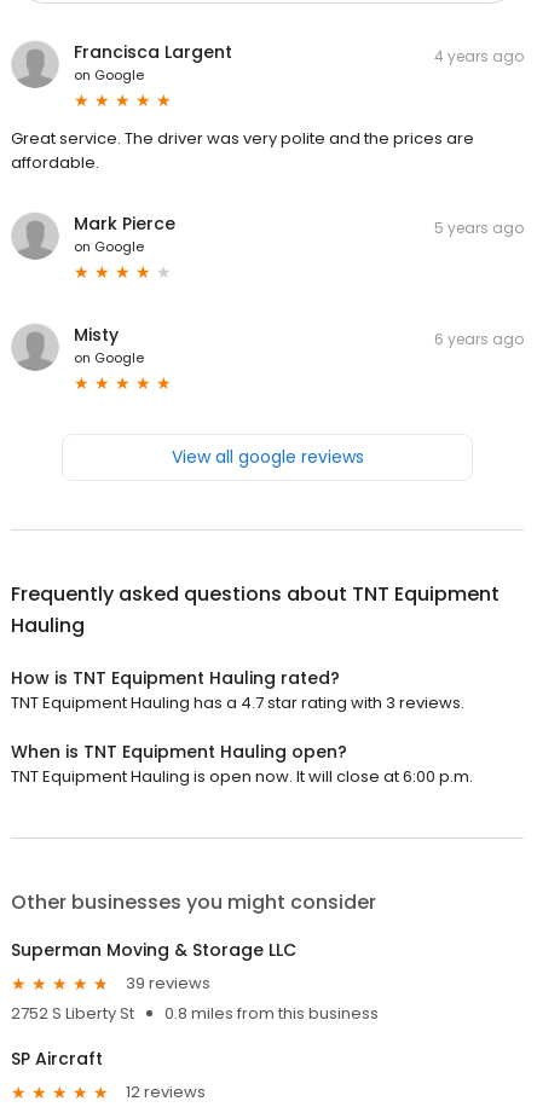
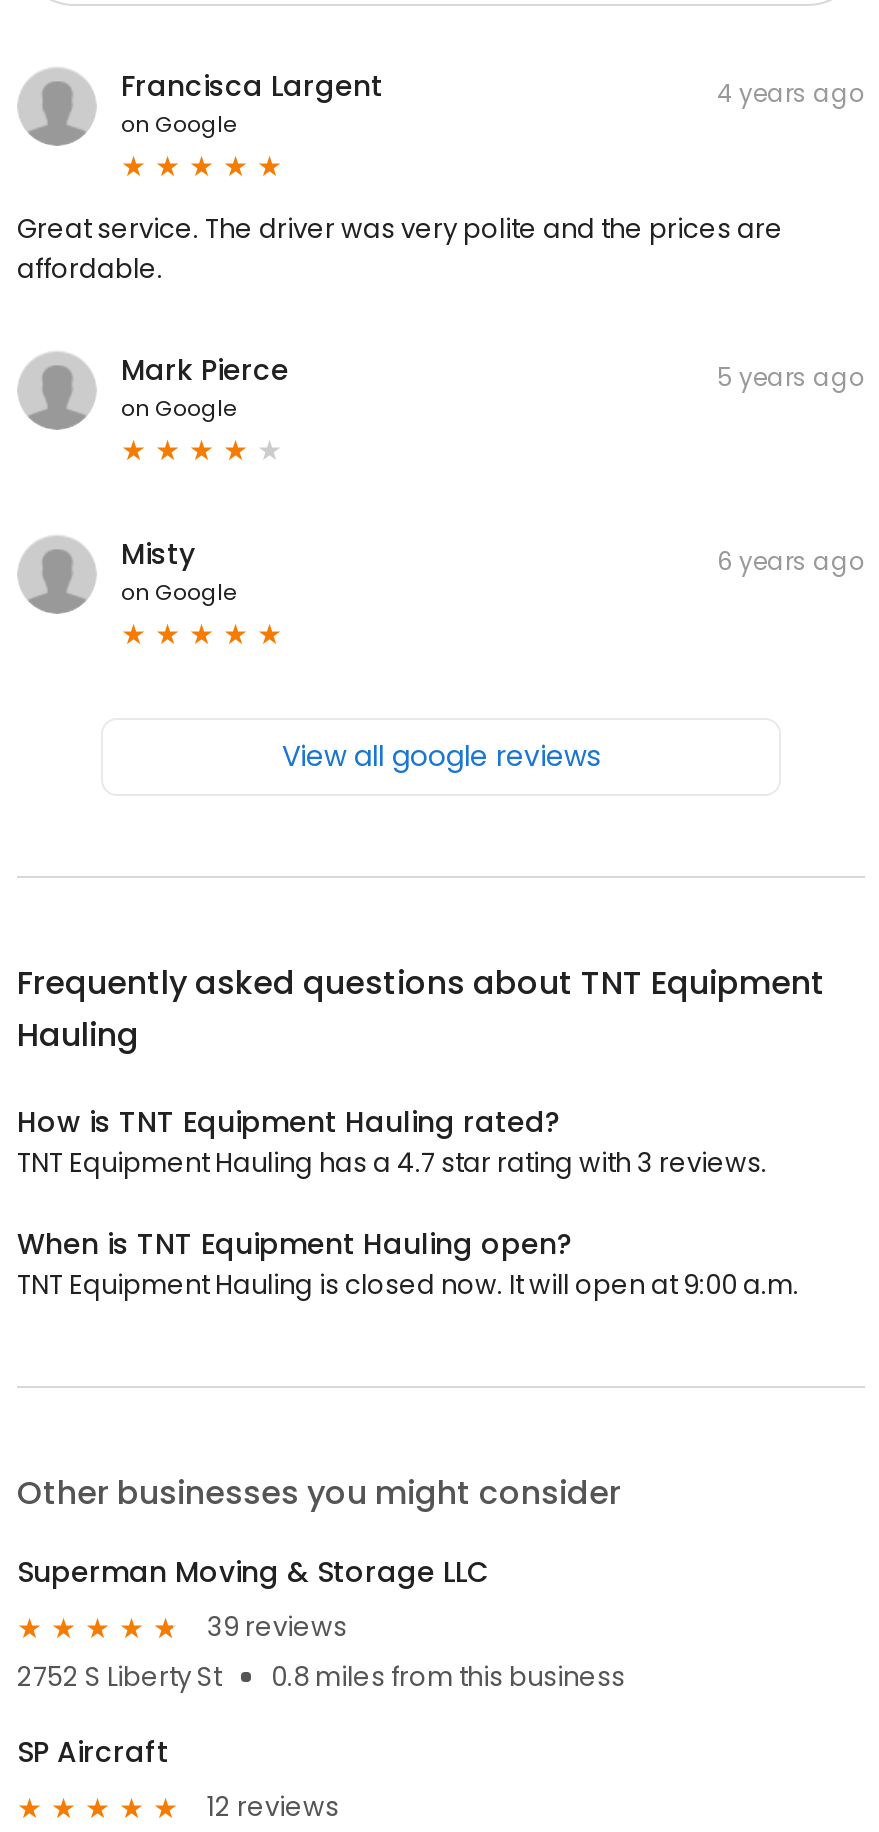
[11,765,473,788] TNT Equipment Hauling is open now. It will close at 6:00 p.m. -> [17,1266,799,1304] TNT Equipment Hauling is closed now. It will open at 9:00 a.m.

